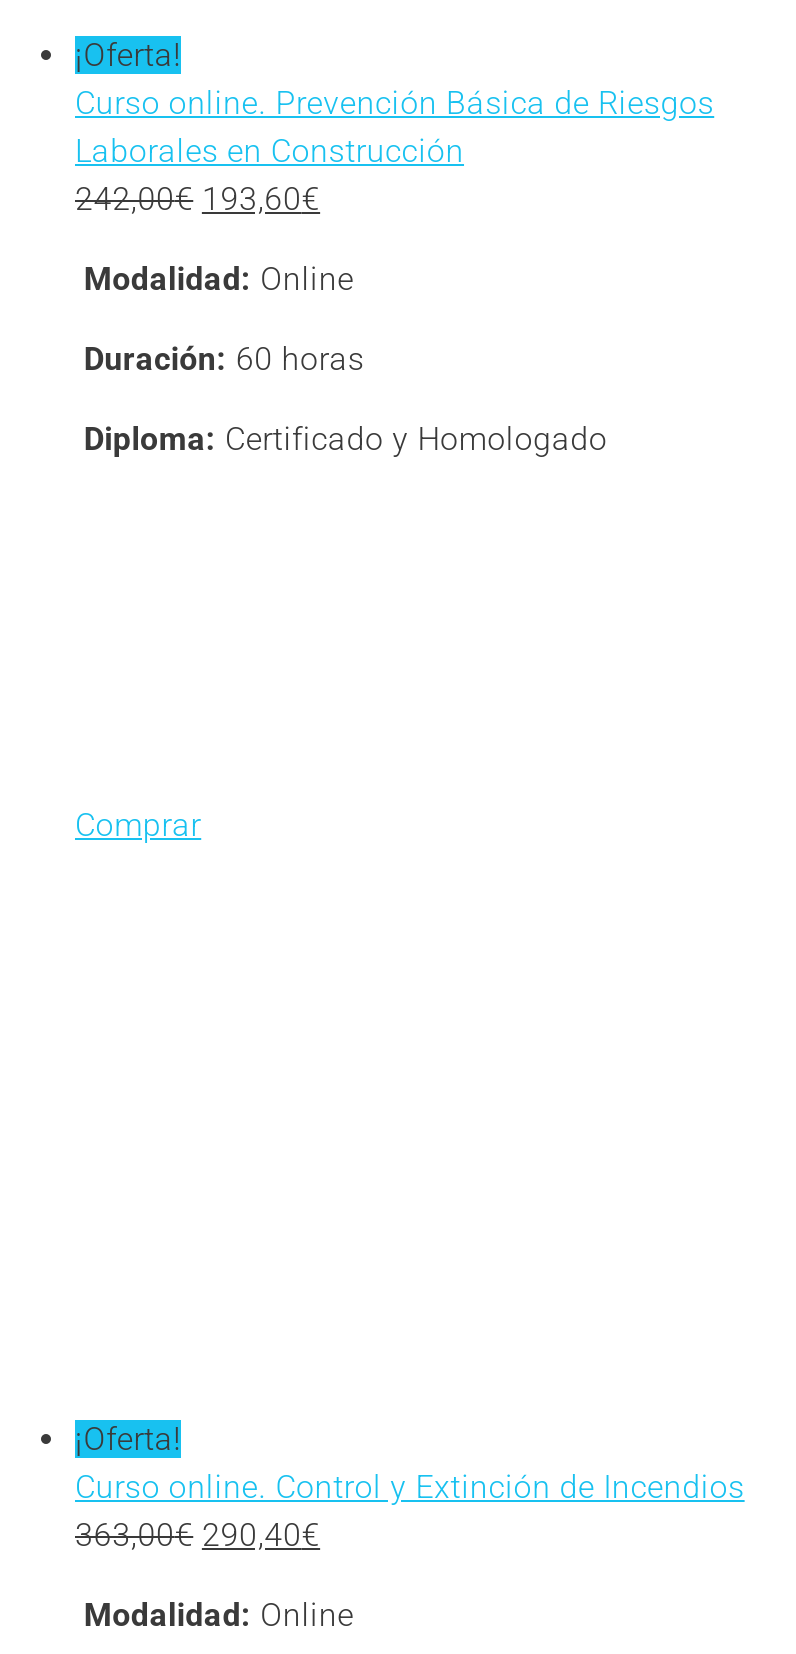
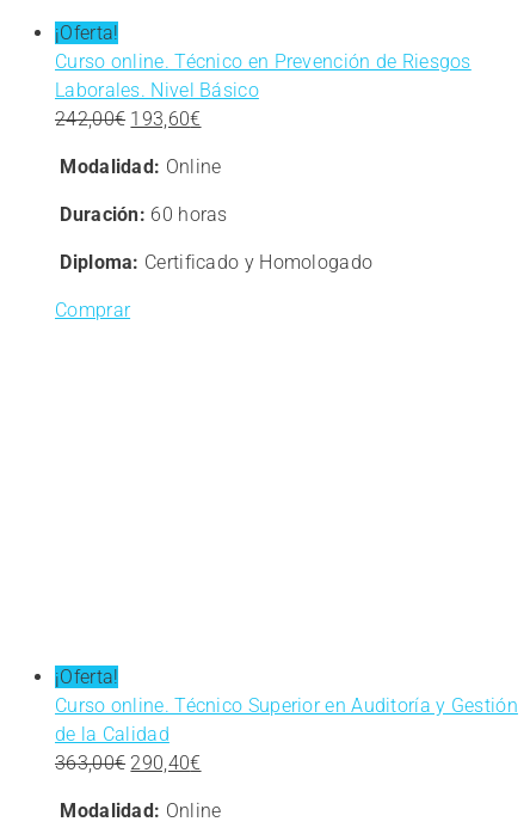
[75,83,714,169] Curso online. Prevención Básica de Riesgos | Laborales en Construcción -> [55,50,471,101] Curso online. Técnico en Prevención de Riesgos | Laborales. Nivel Básico
moved [75,805,201,1457] -> [55,298,130,688]: Comprar | ¡Oferta!
[75,1467,745,1505] Curso online. Control y Extinción de Incendios -> [55,694,518,745] Curso online. Técnico Superior en Auditoría y Gestión | de la Calidad

